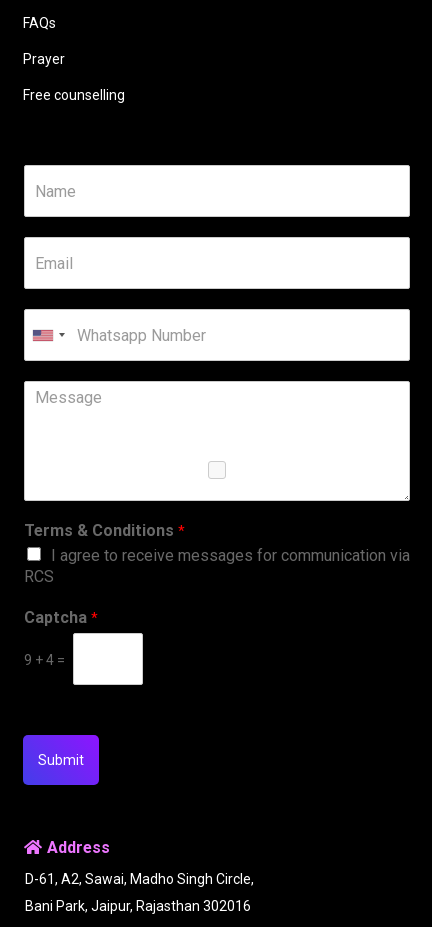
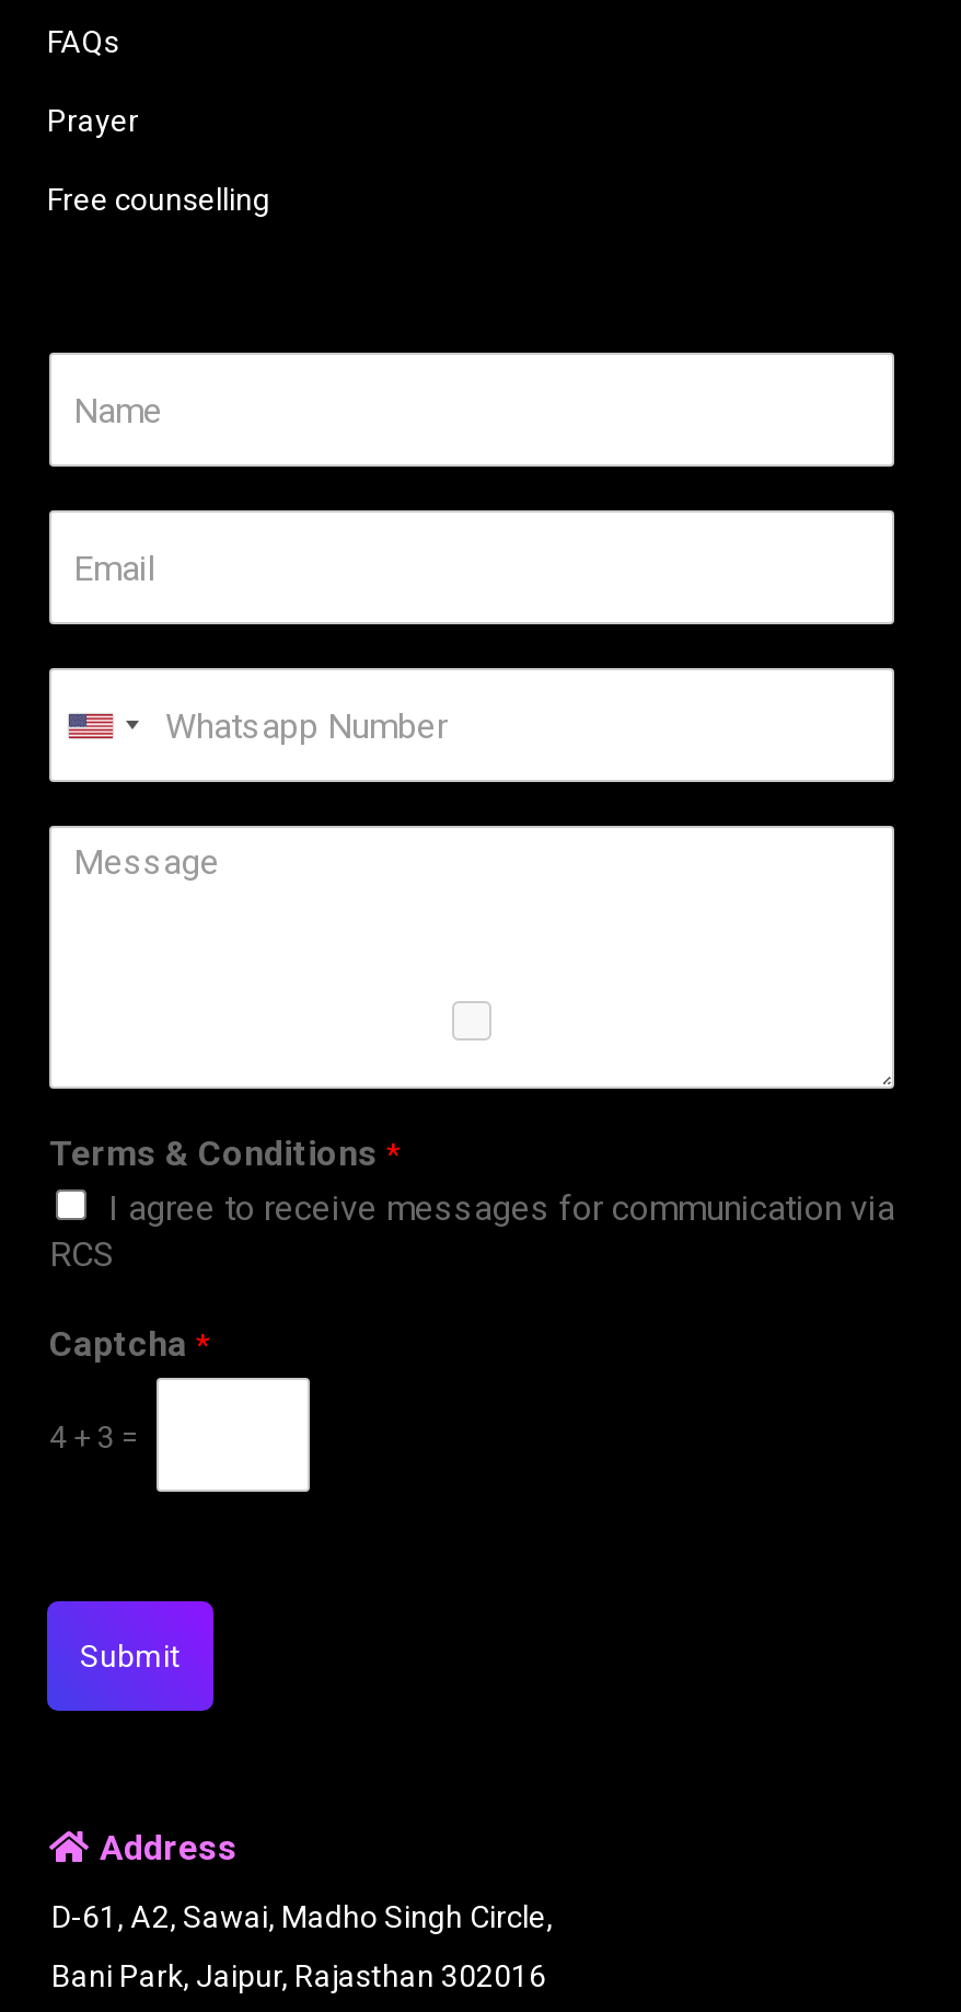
[24,651,65,667] 9 + 4 = -> [49,1418,139,1453] 4 + 3 =

